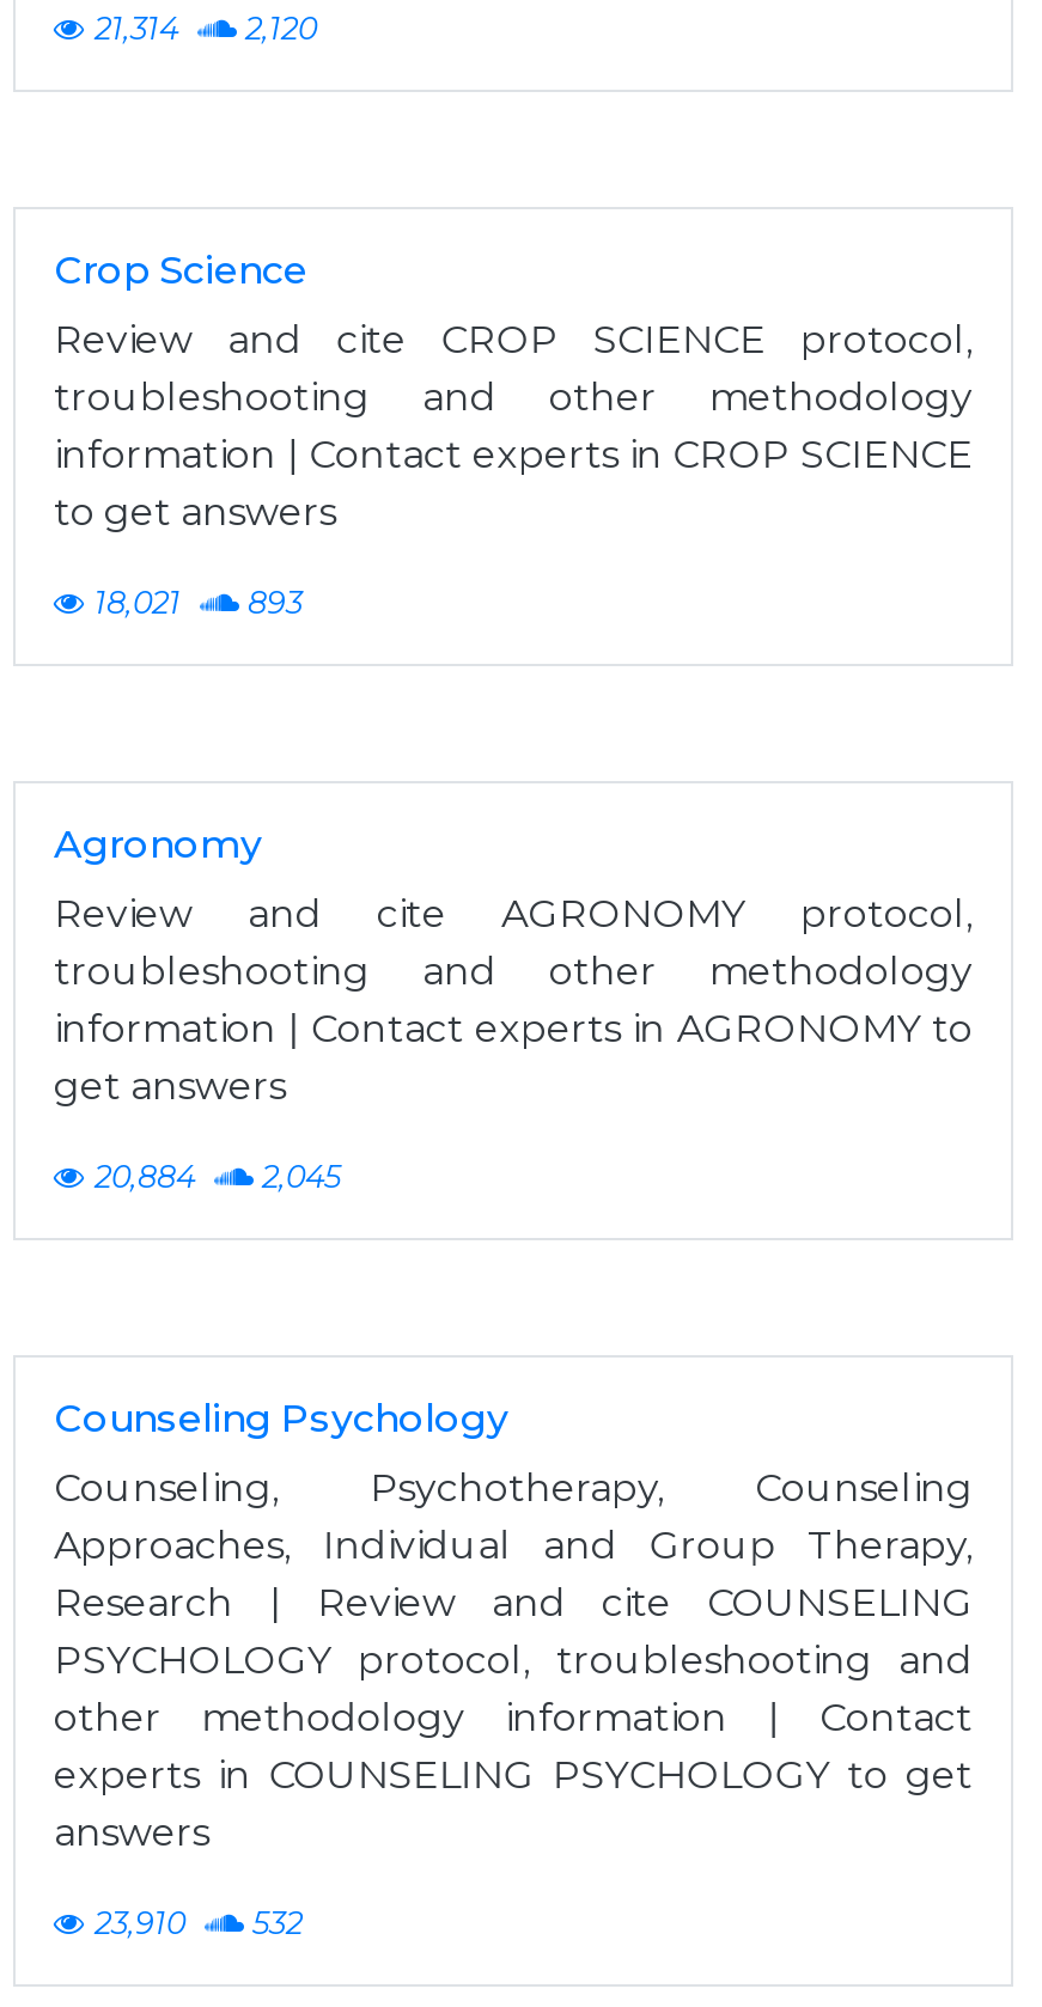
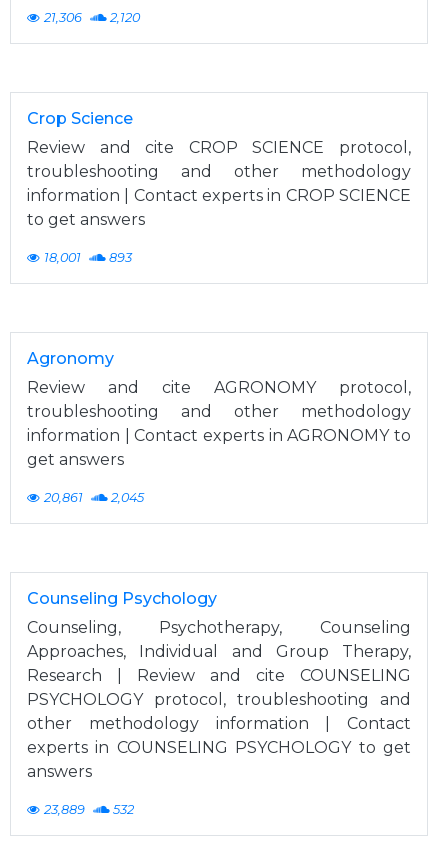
[95,10,317,46] 21,314 2,120 -> [44,10,140,25] 21,306 2,120
[95,584,303,620] 18,021 893 -> [44,250,132,265] 18,001 893
[95,1158,341,1194] 20,884 2,045 -> [44,490,144,505] 20,861 2,045
[95,1905,303,1940] 23,910 532 -> [44,802,134,817] 23,889 532

